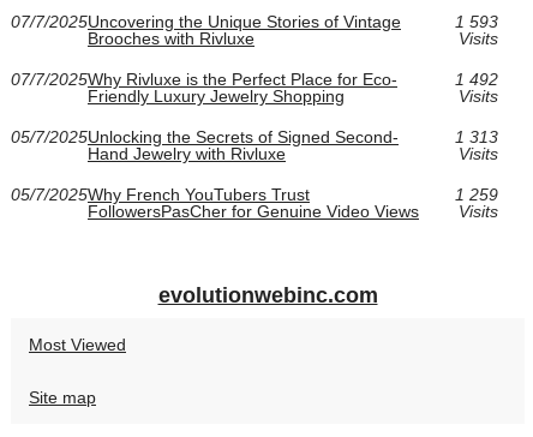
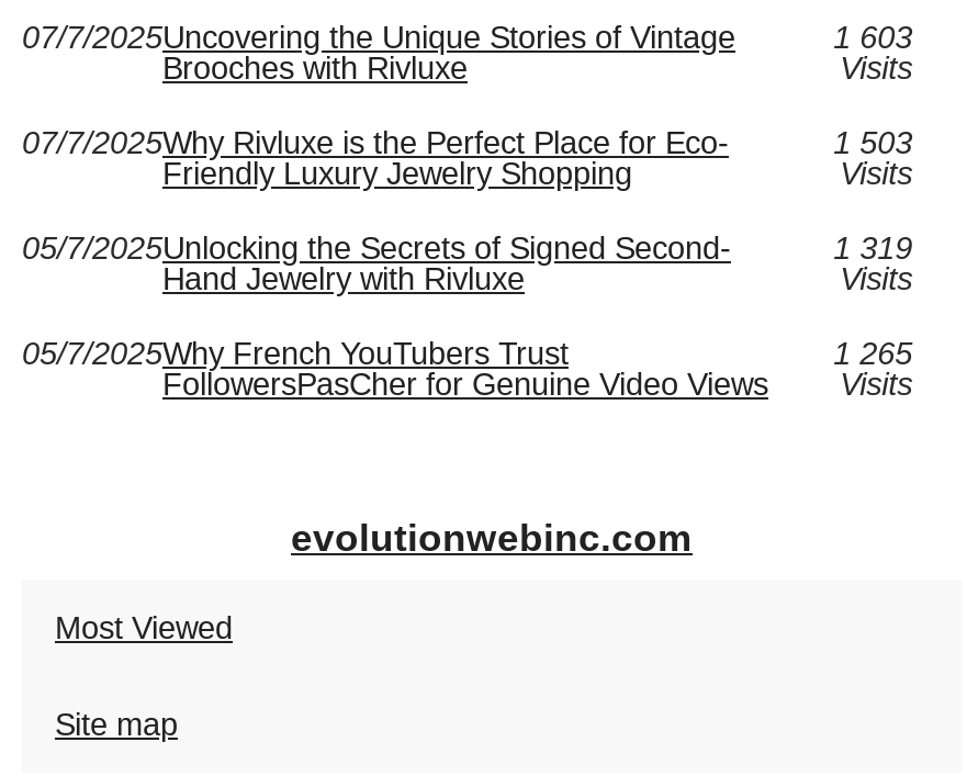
[454,12,498,32] 1 593 -> [833,20,912,56] 1 603
[454,70,498,89] 1 492 -> [833,126,912,161] 1 503
[454,128,498,147] 1 313 -> [833,231,912,266] 1 319
[454,185,498,204] 1 259 -> [833,337,912,372] 1 265

